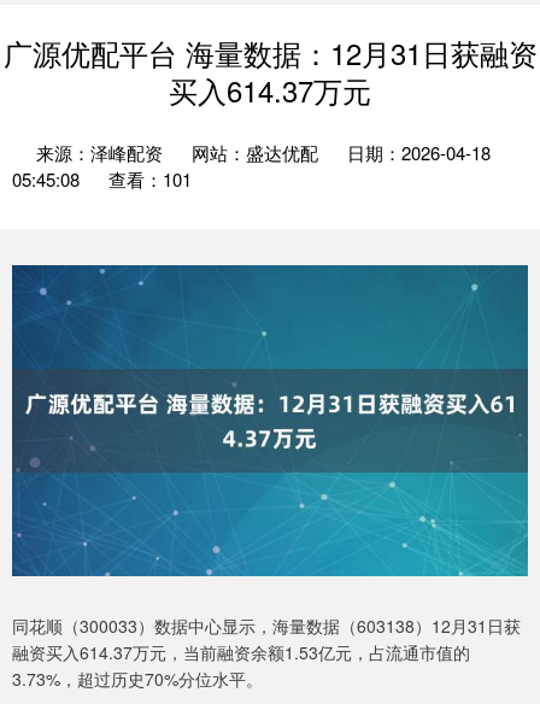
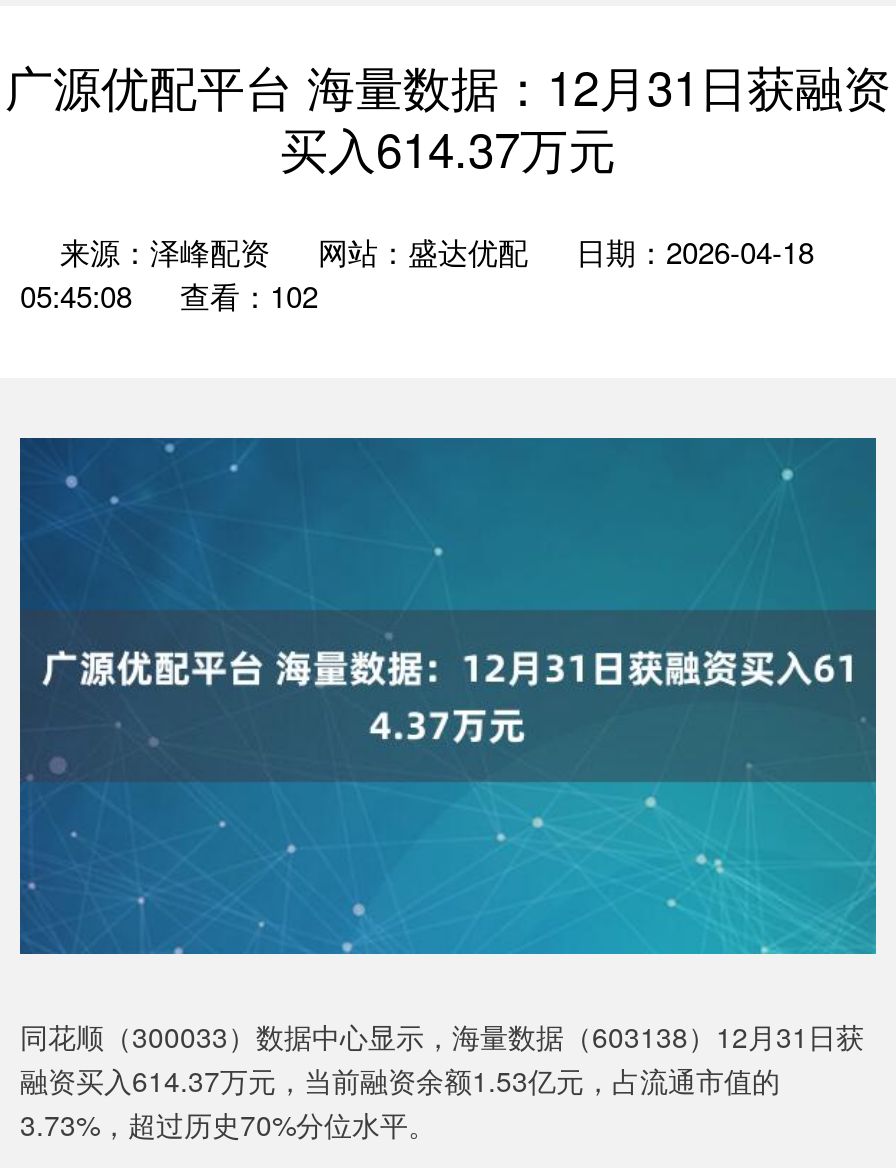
[12,167,192,192] 05:45:08 查看：101 -> [20,275,318,317] 05:45:08 查看：102

